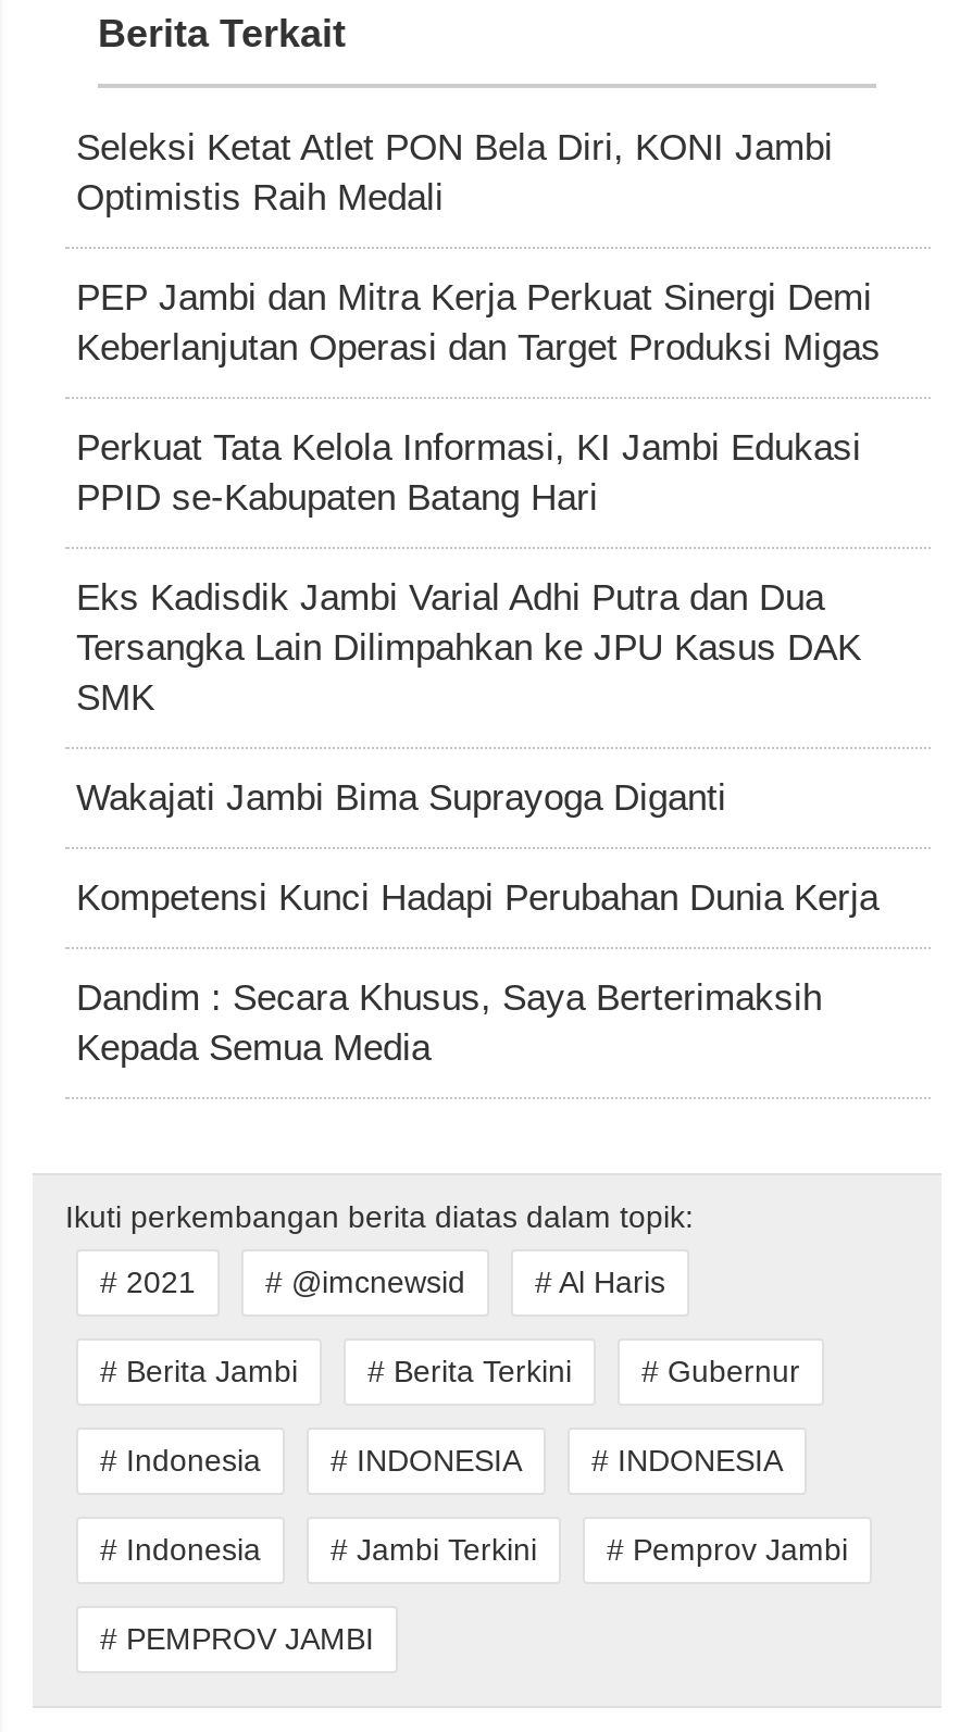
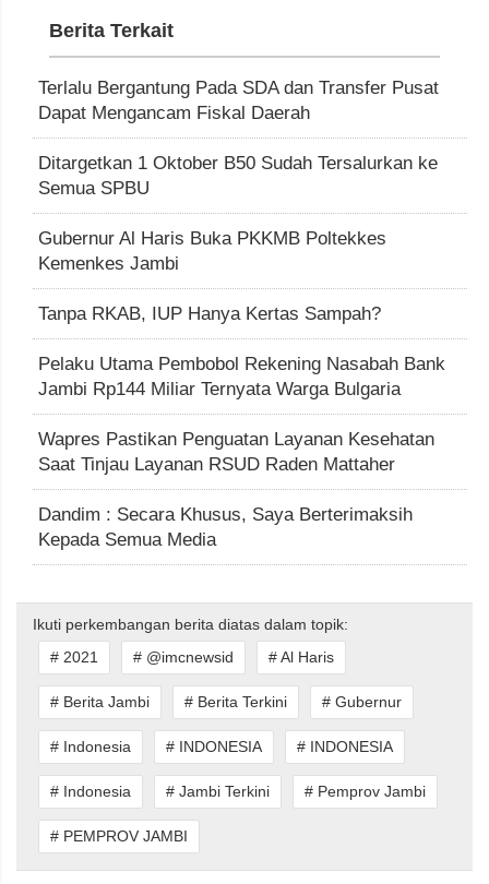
[76,127,833,218] Seleksi Ketat Atlet PON Bela Diri, KONI Jambi | Optimistis Raih Medali -> [38,77,439,123] Terlalu Bergantung Pada SDA dan Transfer Pusat | Dapat Mengancam Fiskal Daerah
[76,277,881,368] PEP Jambi dan Mitra Kerja Perkuat Sinergi Demi | Keberlanjutan Operasi dan Target Produksi Migas -> [38,153,438,199] Ditargetkan 1 Oktober B50 Sudah Tersalurkan ke | Semua SPBU
[76,427,861,518] Perkuat Tata Kelola Informasi, KI Jambi Edukasi | PPID se-Kabupaten Batang Hari -> [38,228,386,274] Gubernur Al Haris Buka PKKMB Poltekkes | Kemenkes Jambi
[76,577,861,718] Eks Kadisdik Jambi Varial Adhi Putra dan Dua | Tersangka Lain Dilimpahkan ke JPU Kasus DAK | SMK -> [38,303,381,324] Tanpa RKAB, IUP Hanya Kertas Sampah?
[76,777,726,818] Wakajati Jambi Bima Suprayoga Diganti -> [38,353,445,399] Pelaku Utama Pembobol Rekening Nasabah Bank | Jambi Rp144 Miliar Ternyata Warga Bulgaria
[76,877,878,919] Kompetensi Kunci Hadapi Perubahan Dunia Kerja -> [38,429,434,475] Wapres Pastikan Penguatan Layanan Kesehatan | Saat Tinjau Layanan RSUD Raden Mattaher

